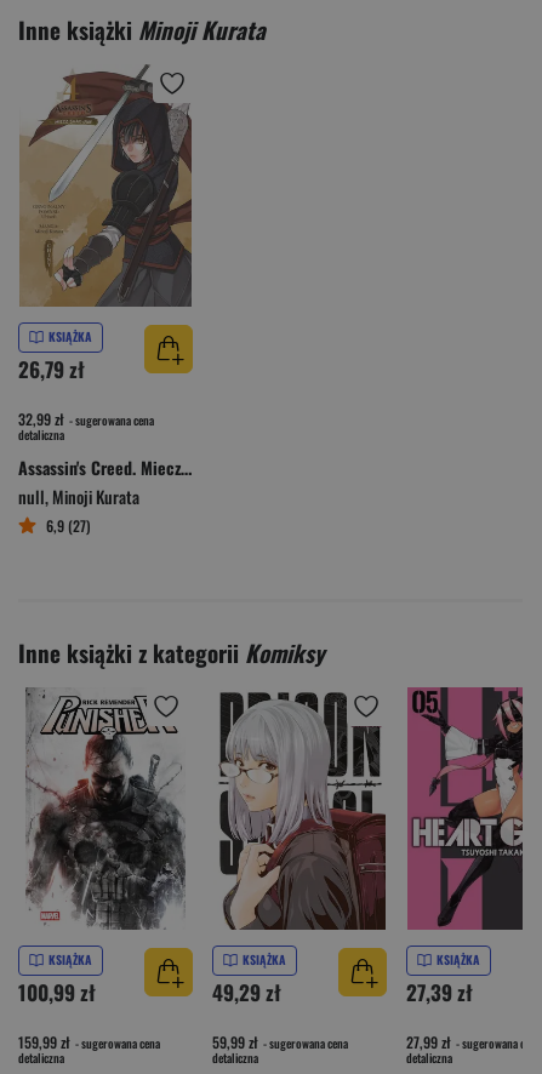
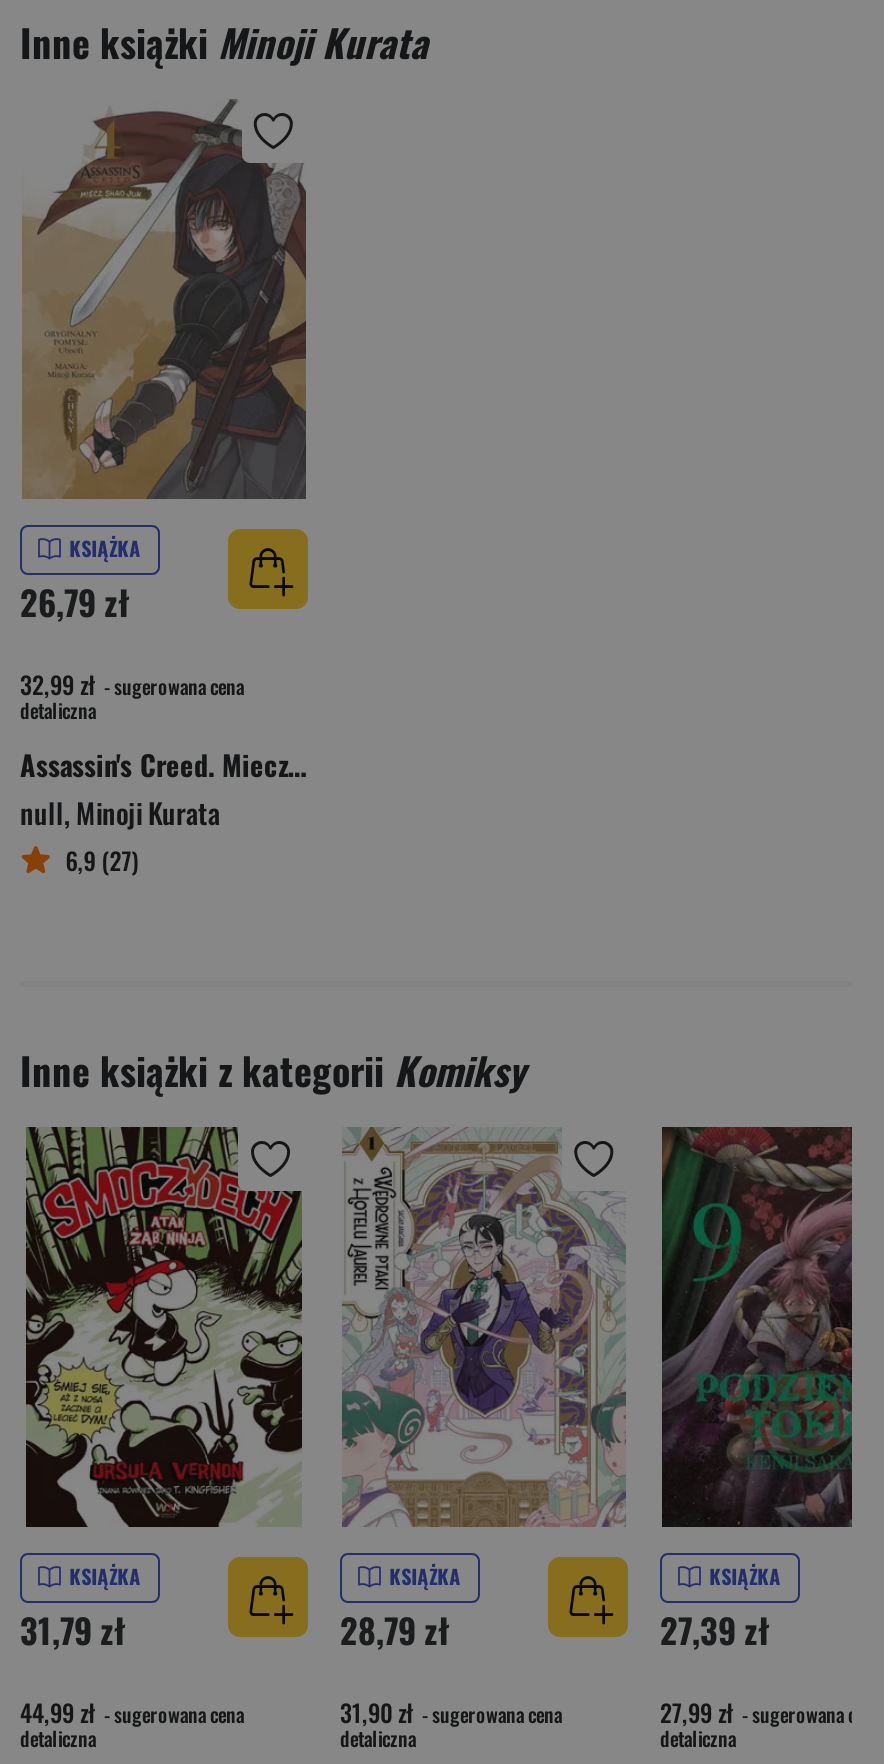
[18,687,189,1007] [image] | 100,99 zł -> [20,1125,304,1655] [image] | 31,79 zł
[212,687,387,1007] [image] | 49,29 zł -> [340,1125,628,1655] [image] | 28,79 zł
[406,686,524,931] [image] -> [660,1125,854,1529] [image]
[18,1032,160,1052] 159,99 zł - sugerowana cena -> [20,1695,244,1729] 44,99 zł - sugerowana cena
[212,1032,348,1052] 59,99 zł - sugerowana cena -> [340,1695,562,1729] 31,90 zł - sugerowana cena

